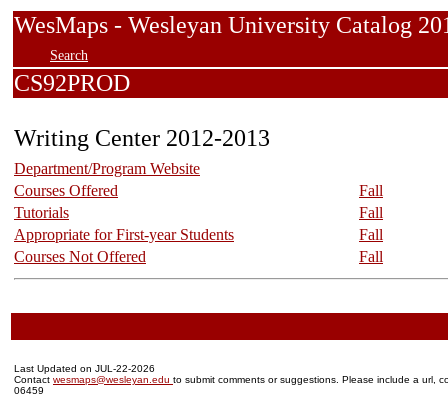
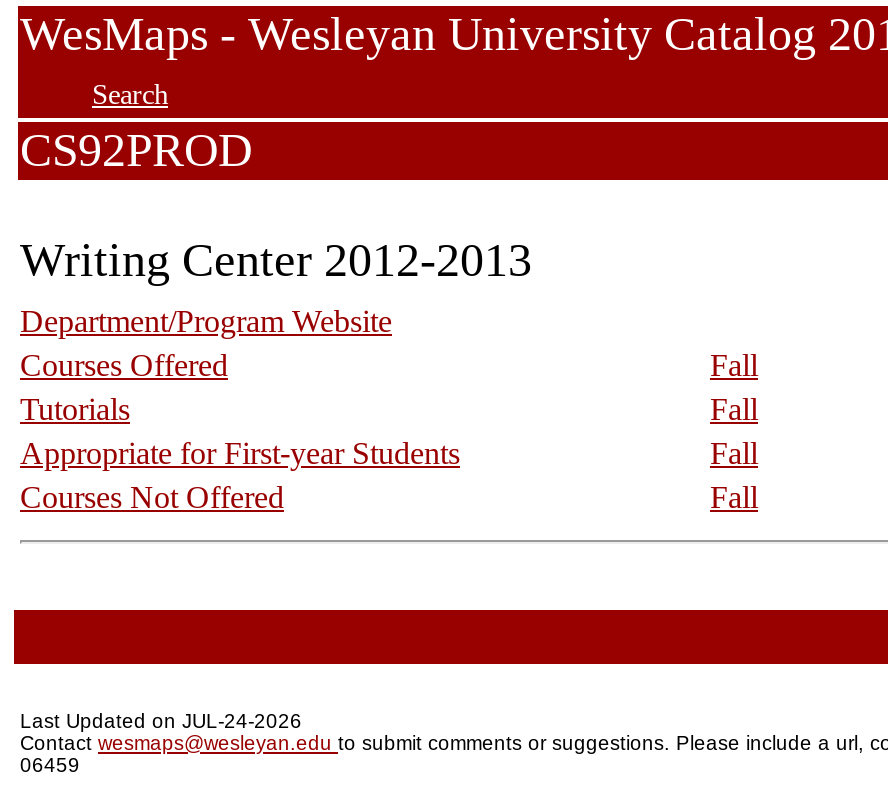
[14,363,155,374] Last Updated on JUL-22-2026 -> [20,710,302,732] Last Updated on JUL-24-2026

